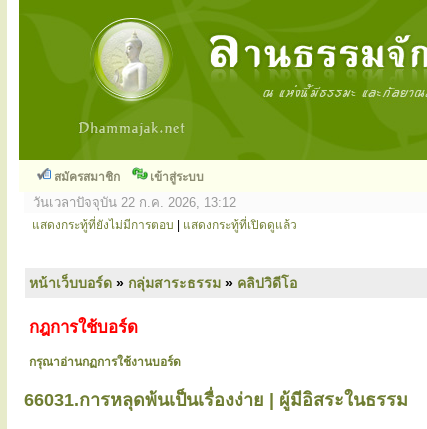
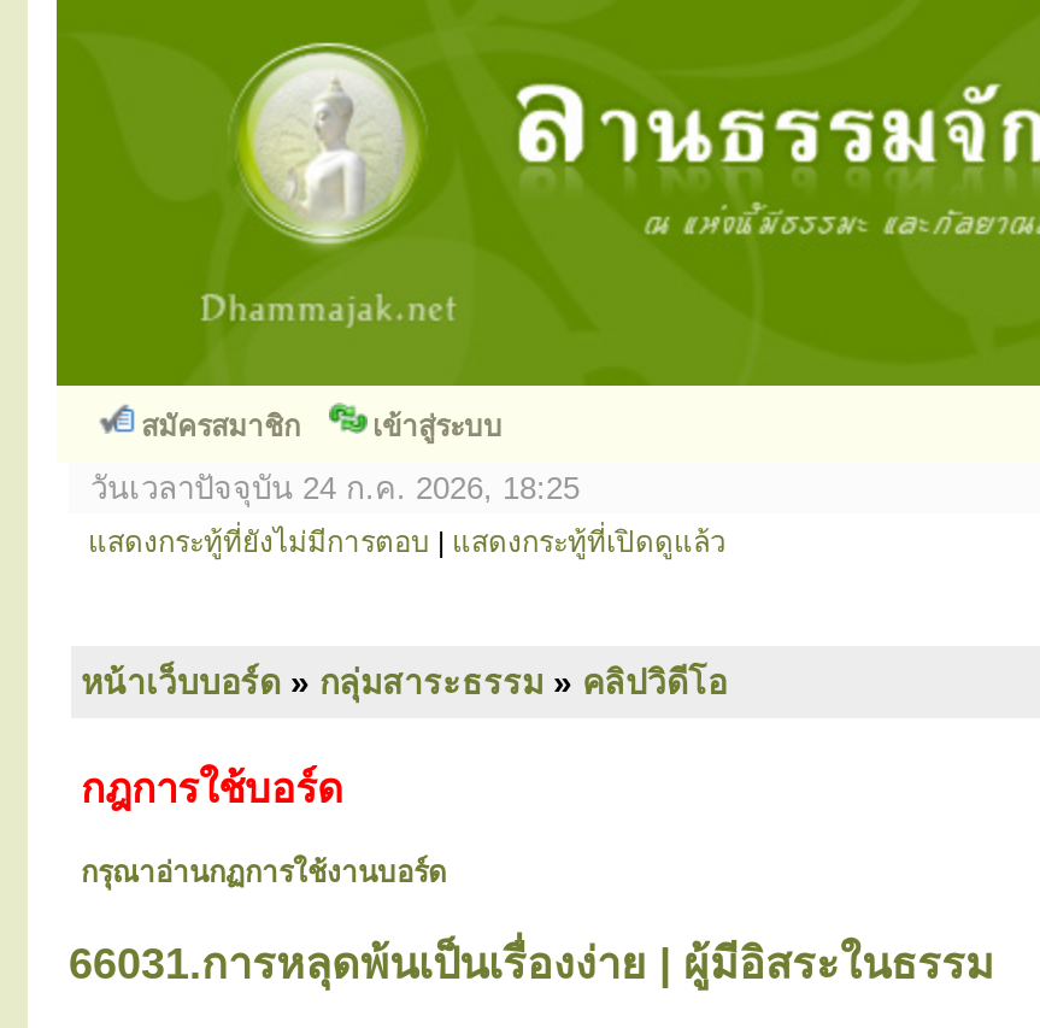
[33,195,244,210] วันเวลาปัจจุบัน 22 ก.ค. 2026, 13:12 -> [90,470,599,506] วันเวลาปัจจุบัน 24 ก.ค. 2026, 18:25

